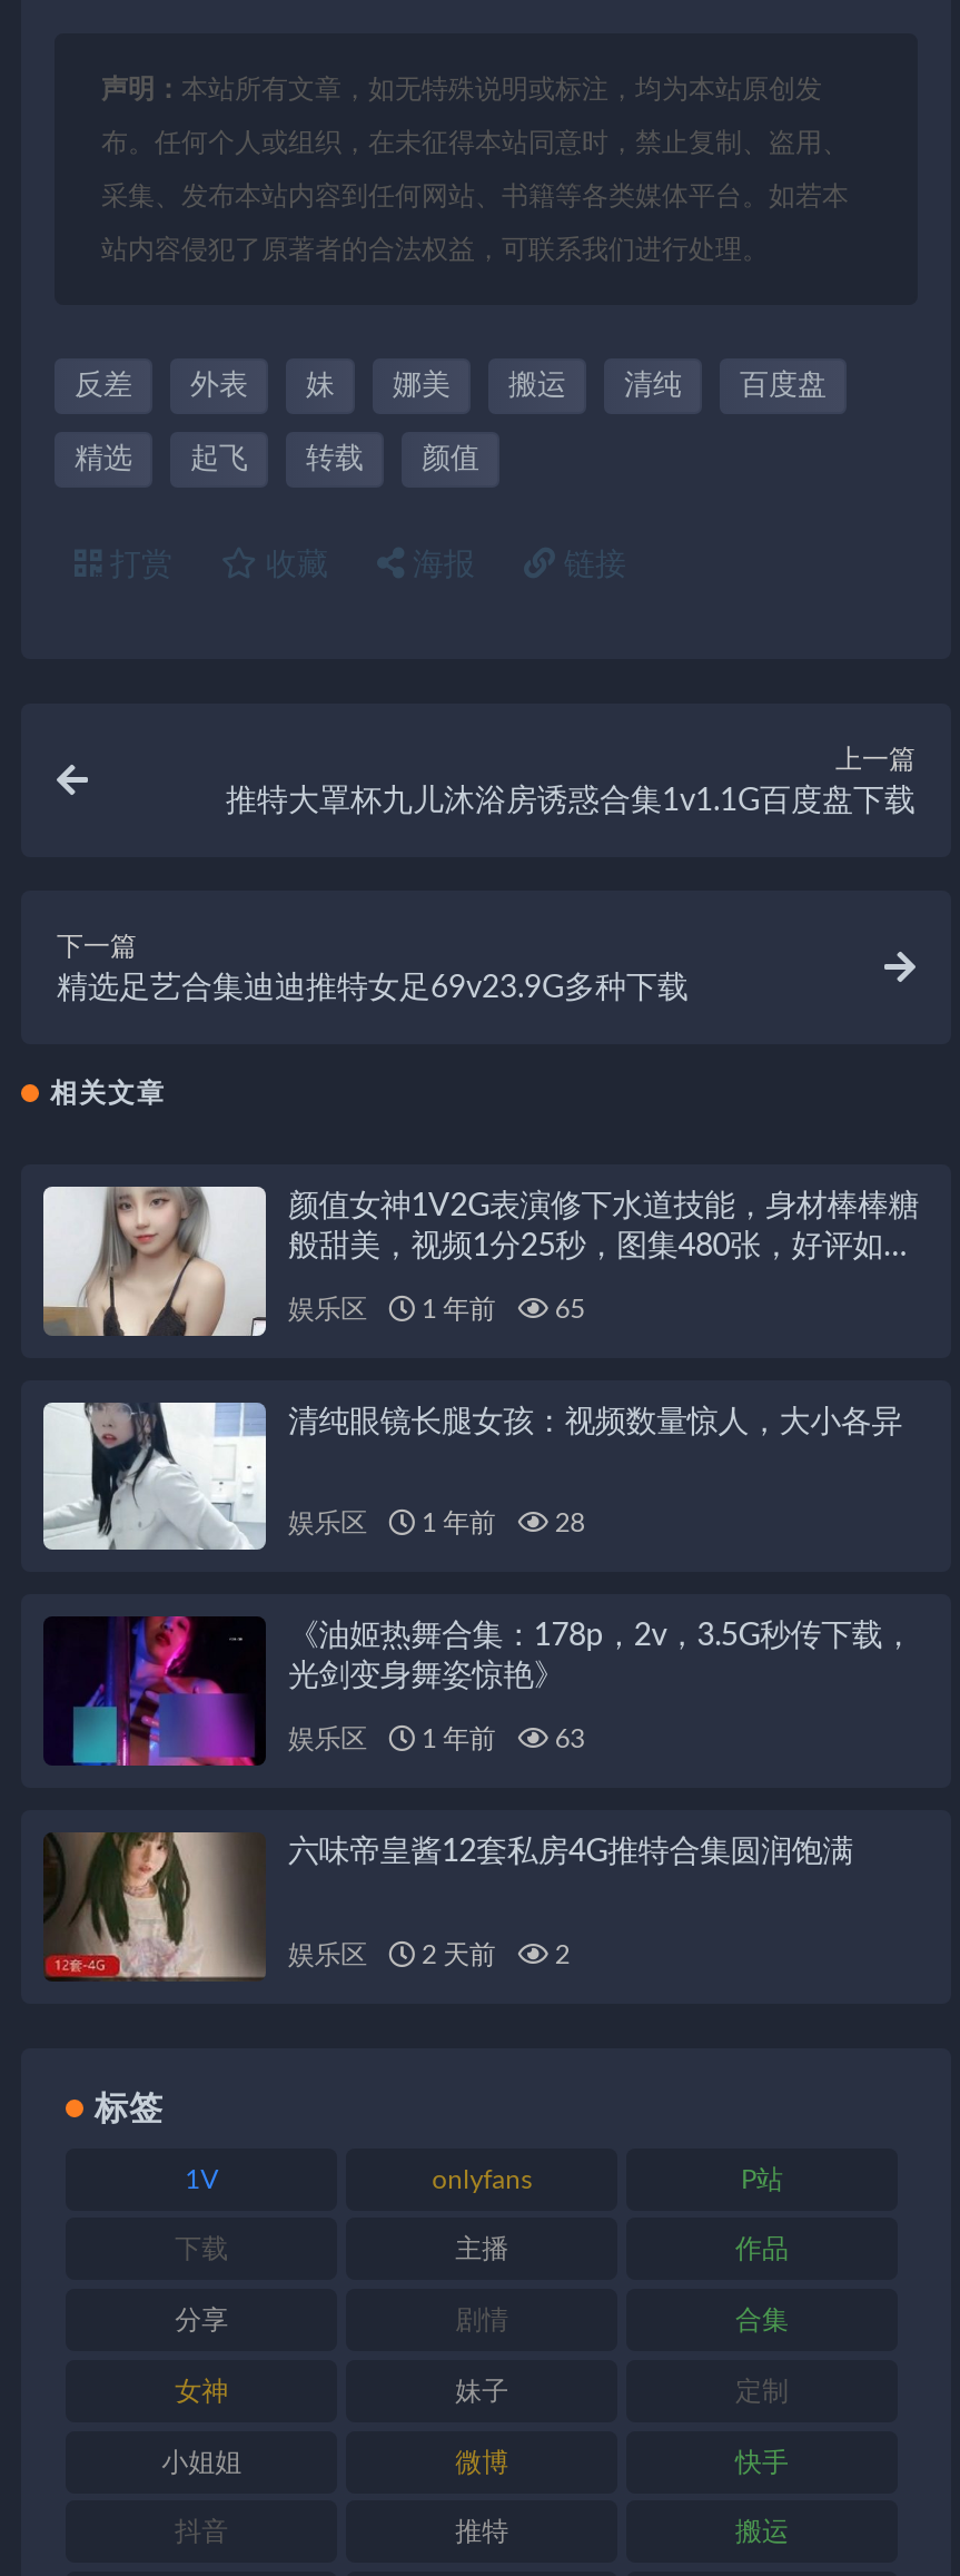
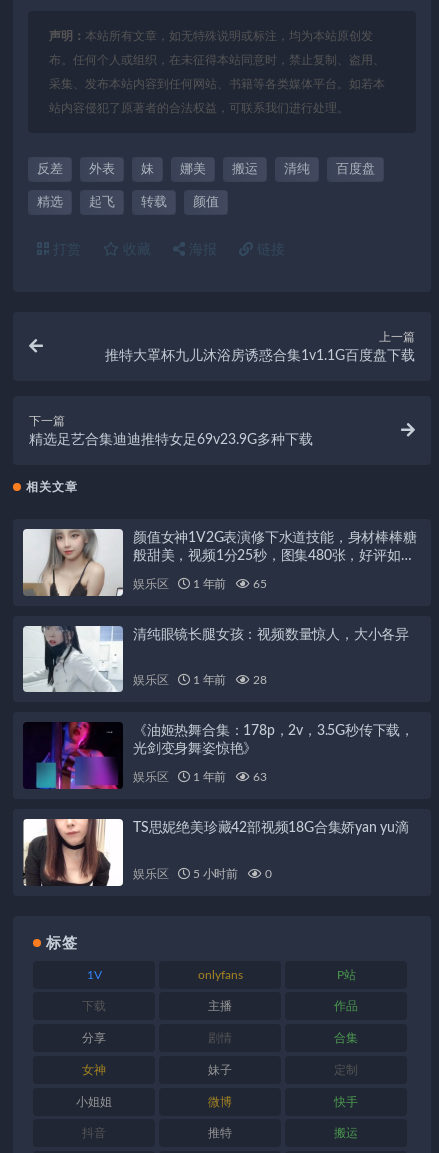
[43,1832,853,1982] [image] | 六味帝皇酱12套私房4G推特合集圆润饱满 -> [22,818,409,887] [image] | TS思妮绝美珍藏42部视频18G合集娇yan yu滴
[415,1941,570,1967] 2 天前 | 2 -> [190,868,271,880] 5 小时前 | 0

